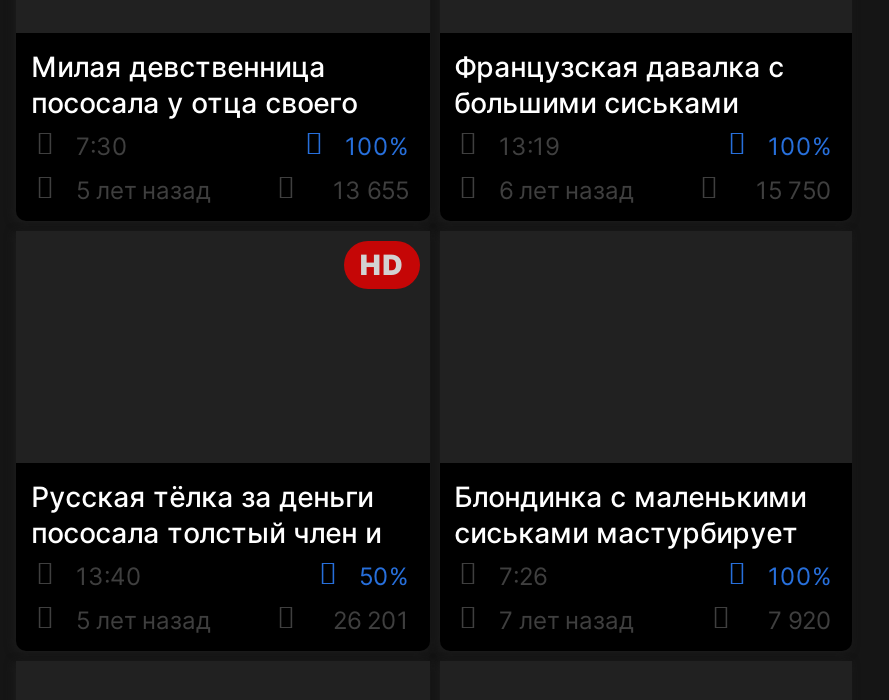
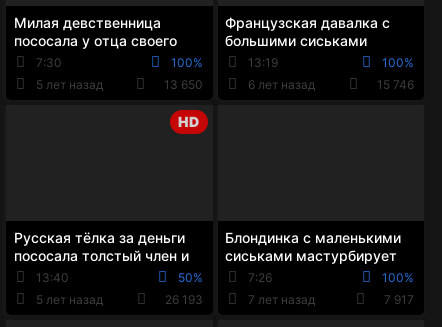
[333,176,409,206] 13 655 -> [163,77,202,92] 13 650
[756,176,832,206] 15 750 -> [377,77,414,92] 15 746
[333,606,409,636] 26 201 -> [164,292,202,307] 26 193
[768,606,832,636] 7 920 -> [384,292,414,307] 7 917

